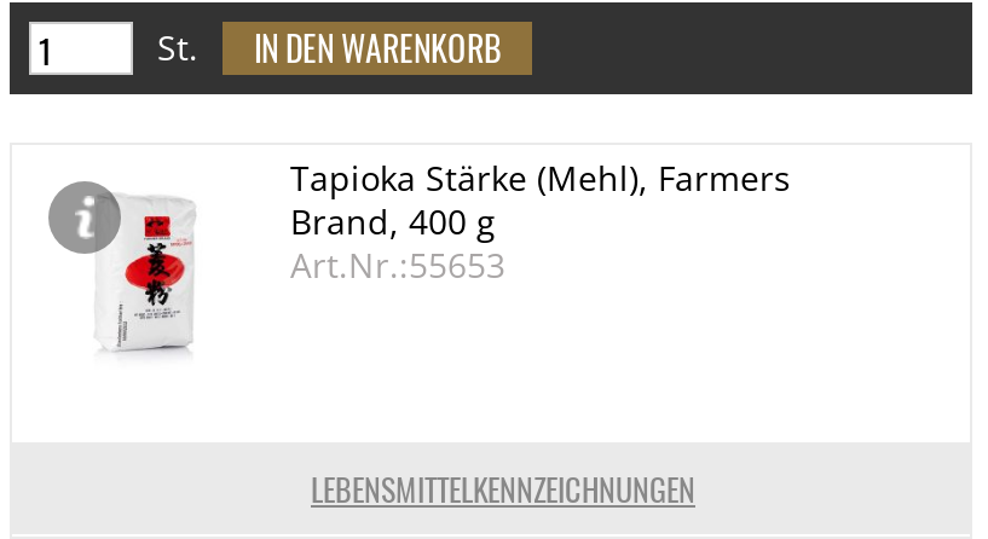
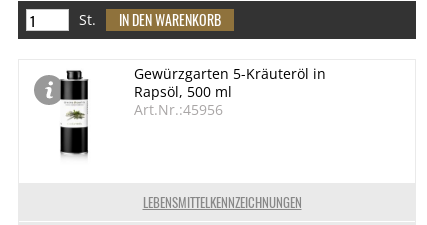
[290,155,791,288] Tapioka Stärke (Mehl), Farmers | Brand, 400 g | Art.Nr.:55653 -> [134,64,326,119] Gewürzgarten 5-Kräuteröl in | Rapsöl, 500 ml | Art.Nr.:45956
[111,169,196,379] [image] -> [59,69,93,158] [image]

